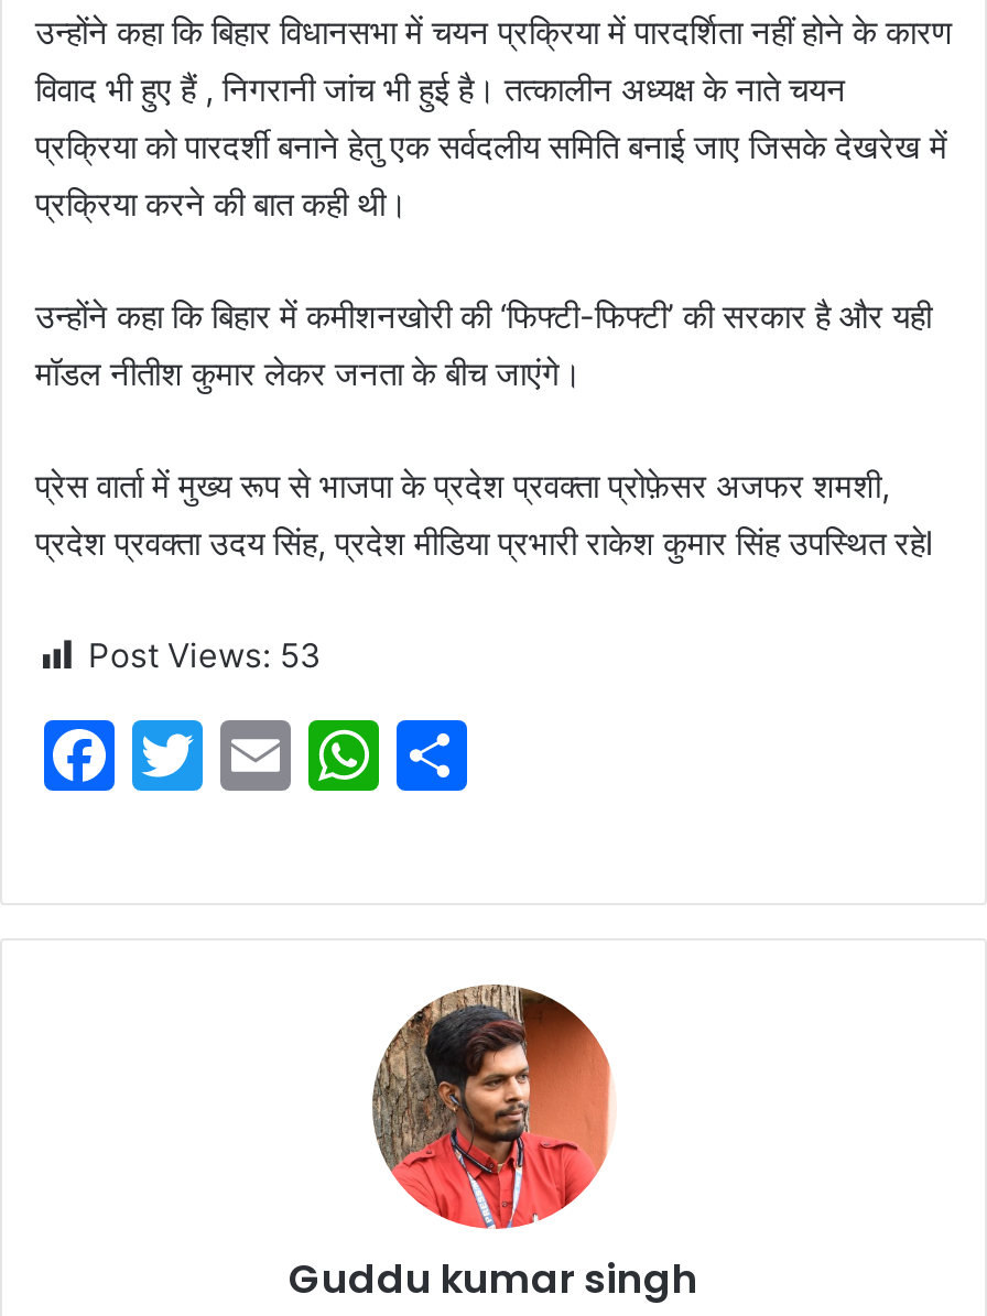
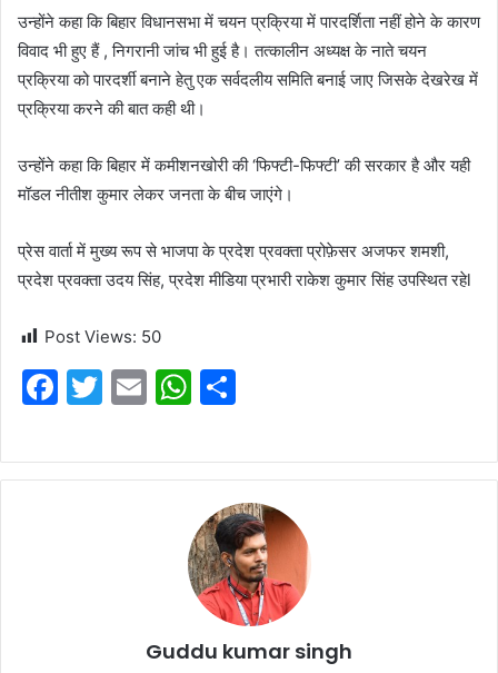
[88,634,322,676] Post Views: 53 -> [44,326,161,347] Post Views: 50

